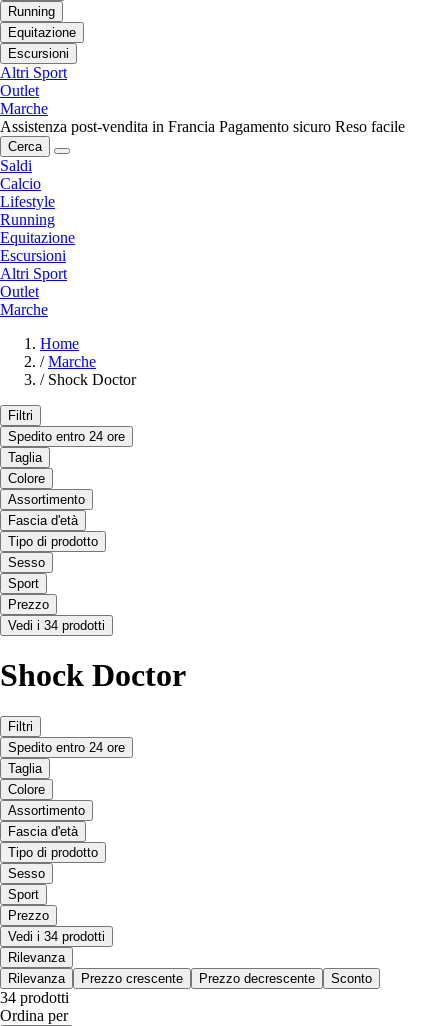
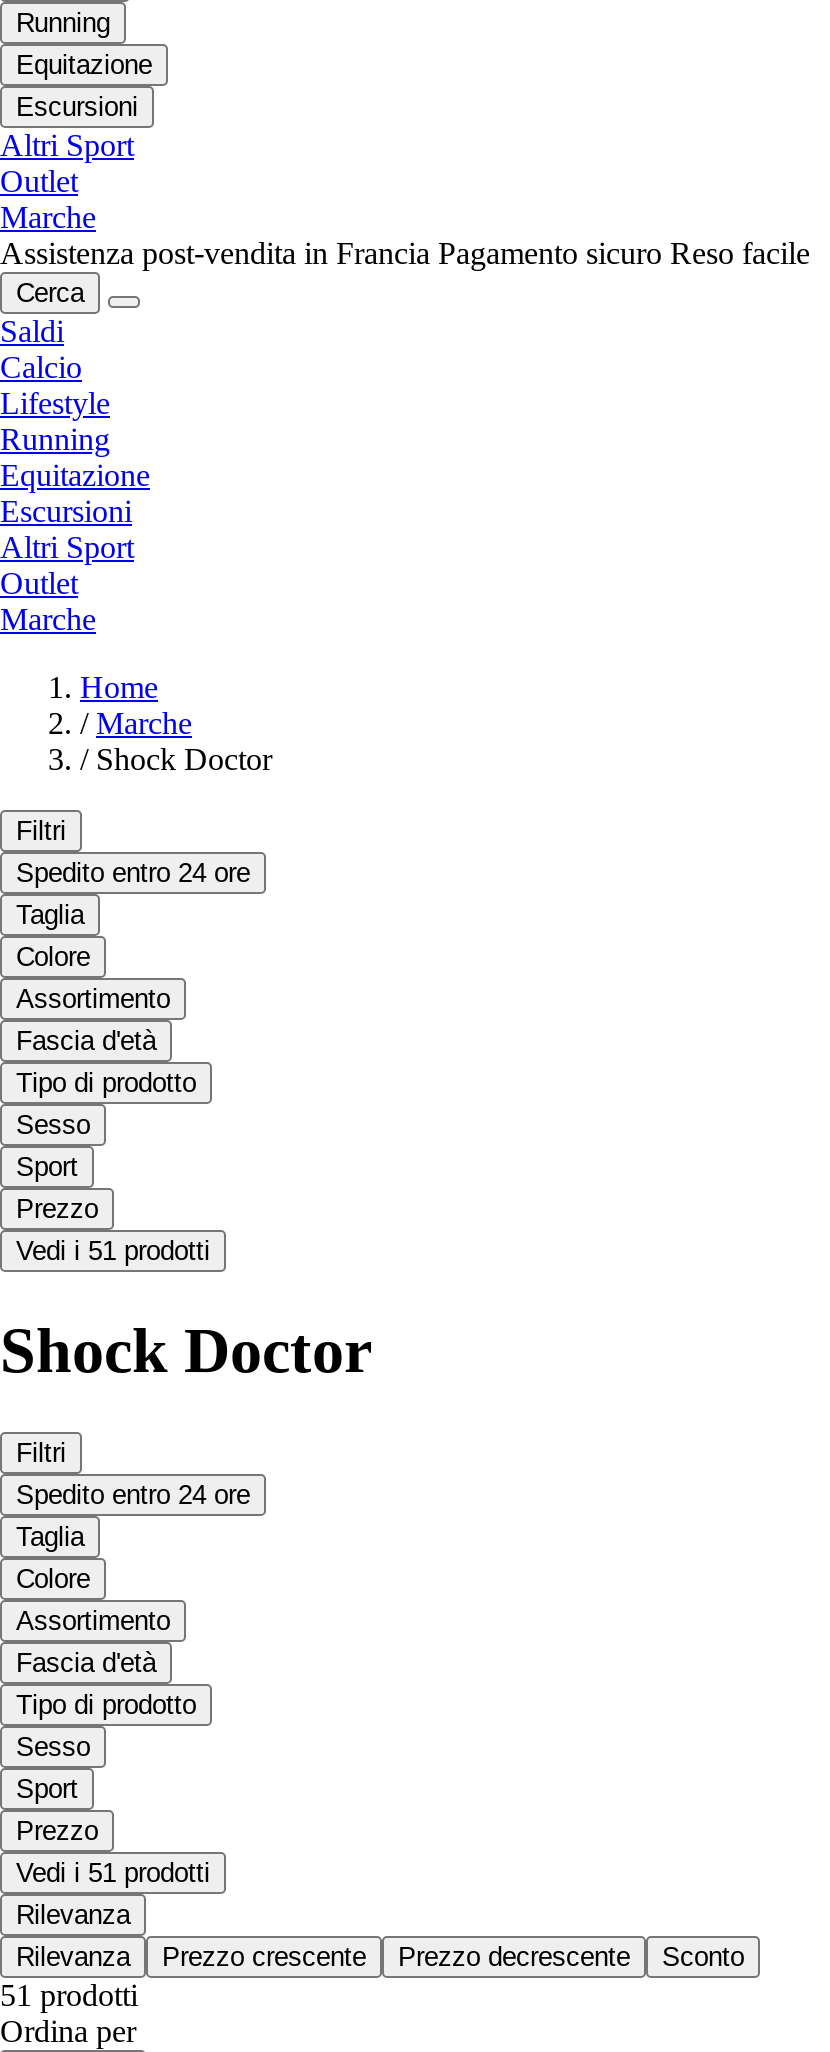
[8,618,105,633] Vedi i 34 prodotti -> [16,1236,210,1266] Vedi i 51 prodotti
[8,929,105,944] Vedi i 34 prodotti -> [16,1857,210,1887] Vedi i 51 prodotti
[0,989,69,1006] 34 prodotti -> [0,1977,138,2011] 51 prodotti

